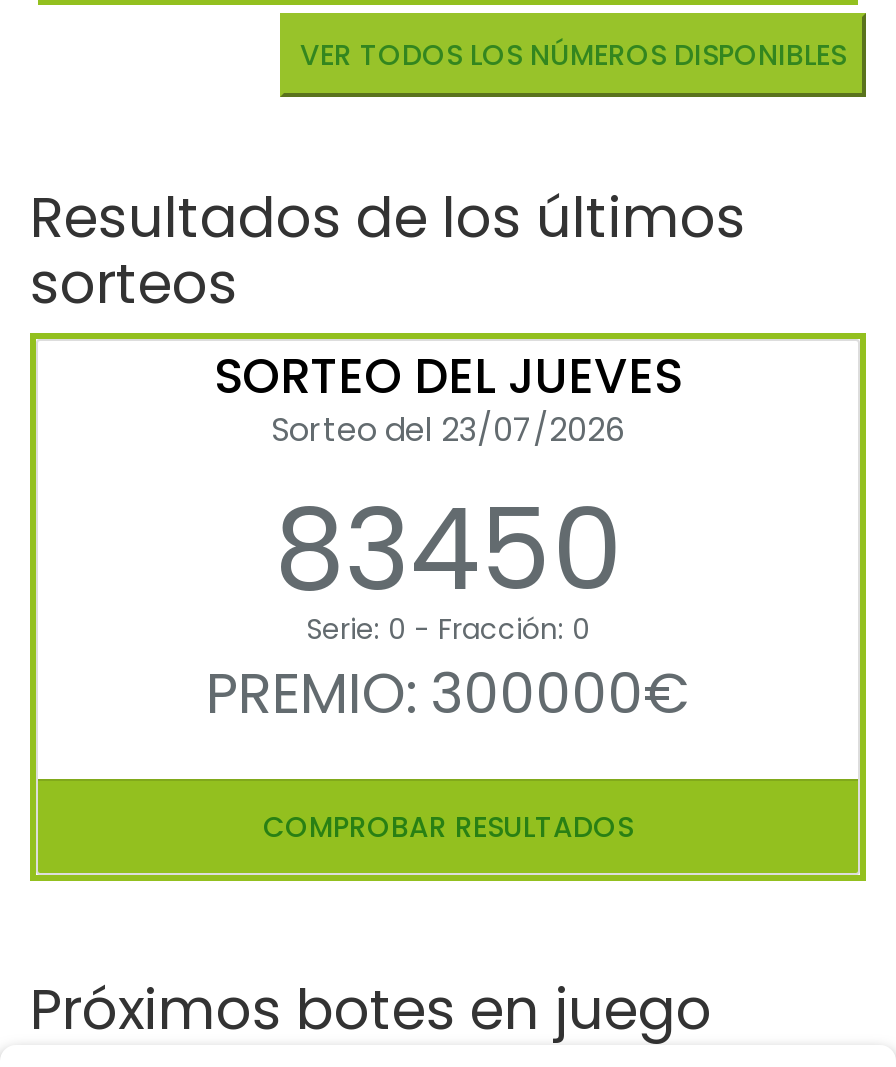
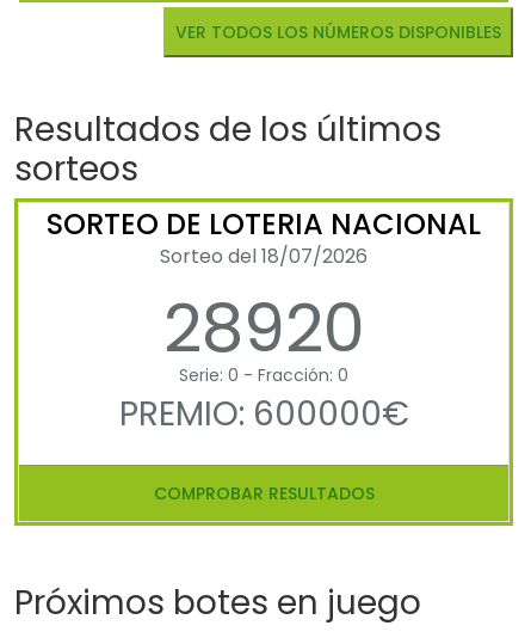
[214,344,682,630] SORTEO DEL JUEVES | Sorteo del 23/07/2026 | 83450 -> [47,205,481,375] SORTEO DE LOTERIA NACIONAL | Sorteo del 18/07/2026 | 28920
[206,656,690,734] PREMIO: 300000€ -> [119,391,409,438] PREMIO: 600000€

